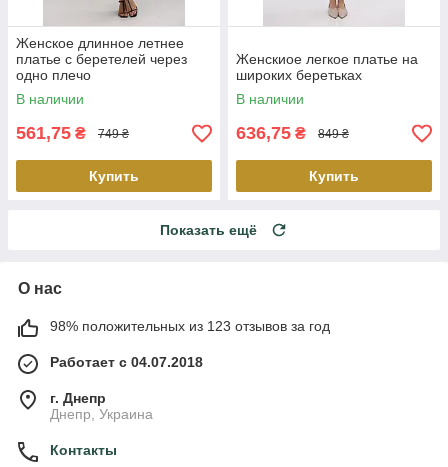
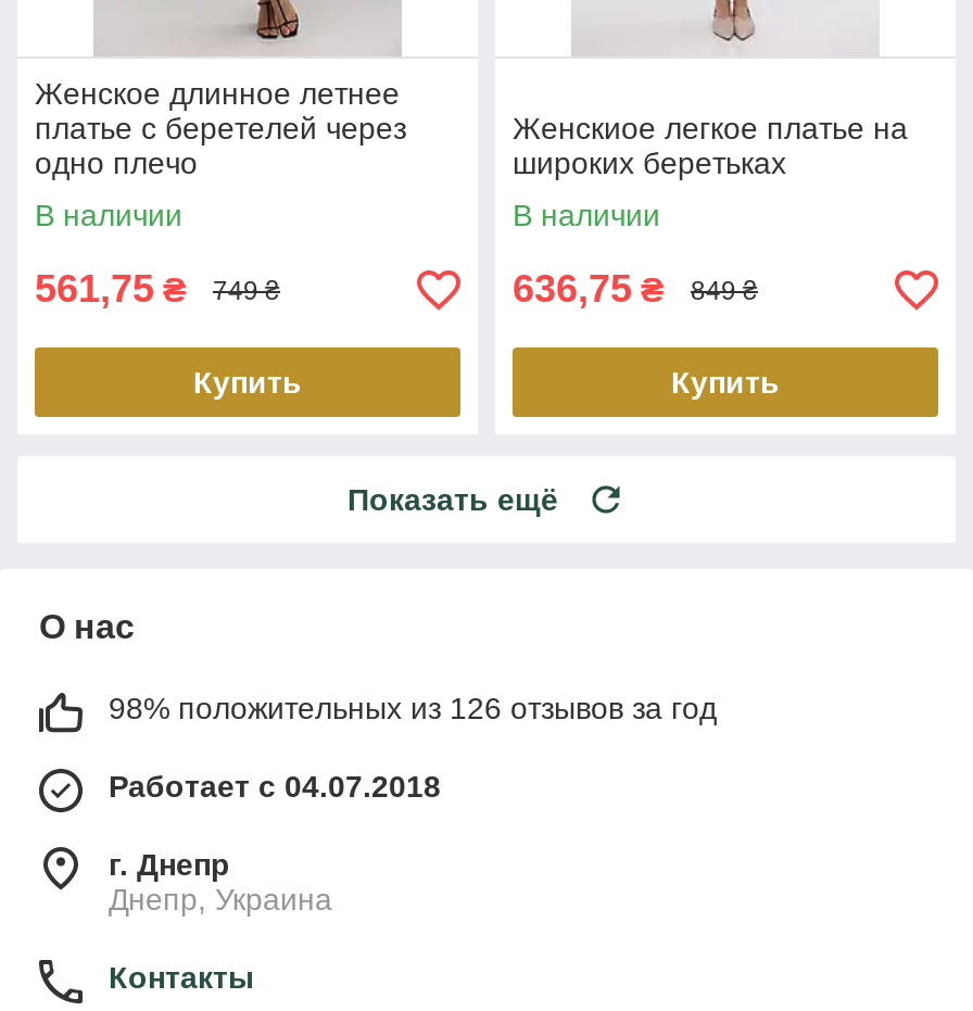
[50,318,330,334] 98% положительных из 123 отзывов за год -> [109,692,717,726] 98% положительных из 126 отзывов за год

